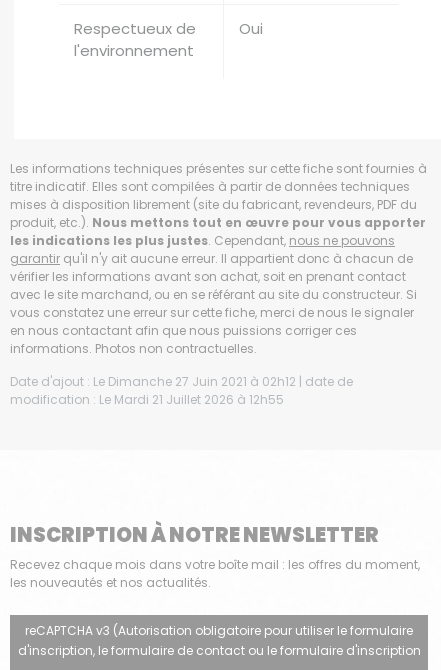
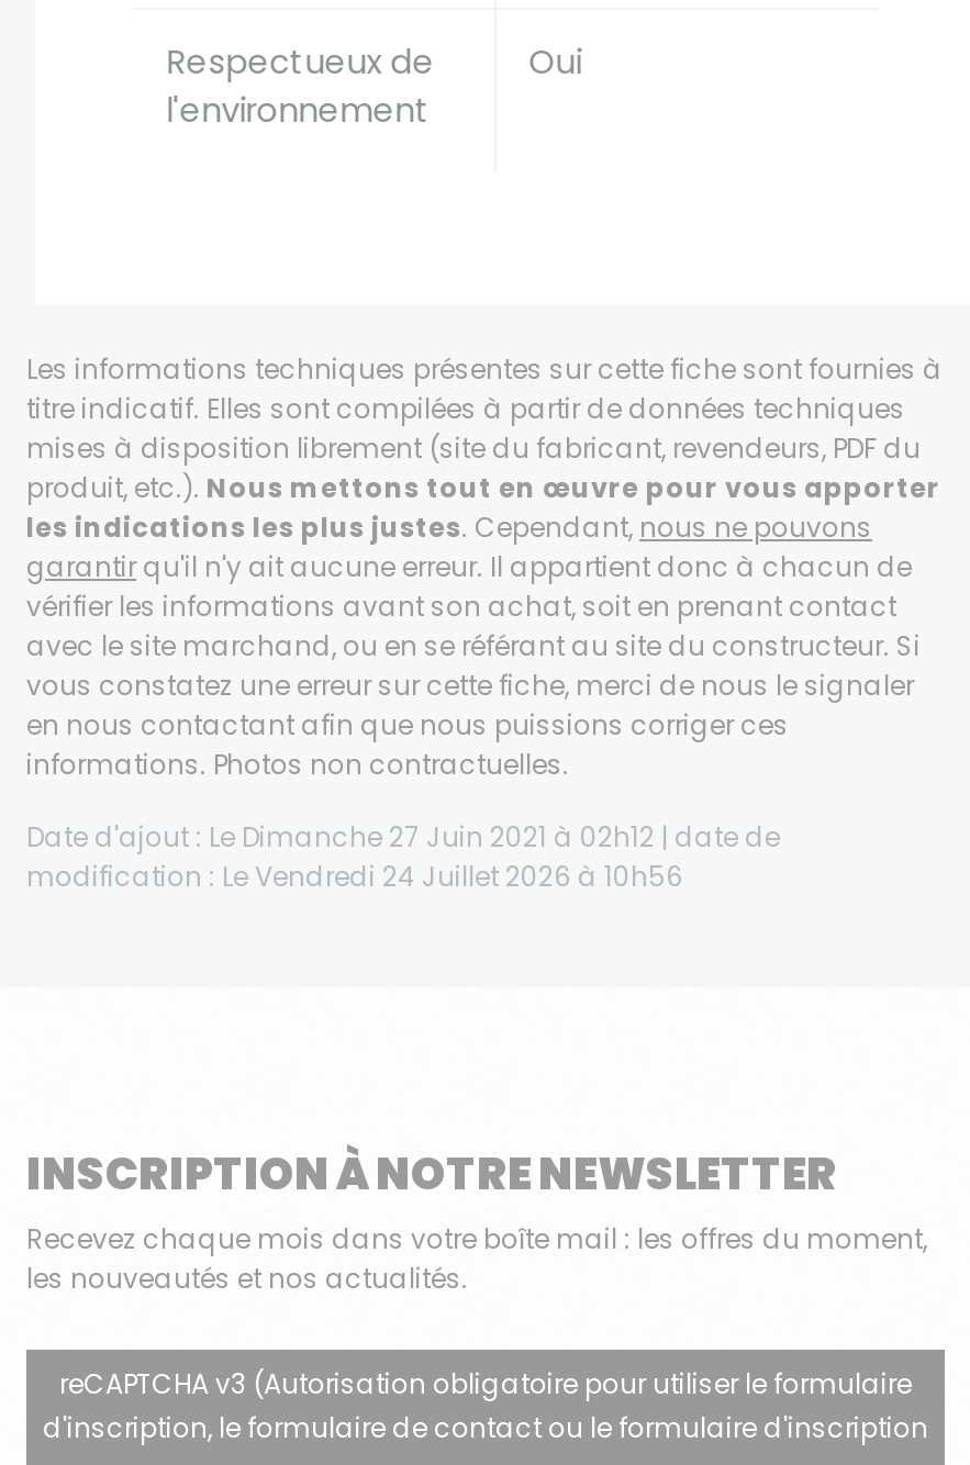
[10,391,284,411] modification : Le Mardi 21 Juillet 2026 à 12h55 -> [26,858,683,902] modification : Le Vendredi 24 Juillet 2026 à 10h56

